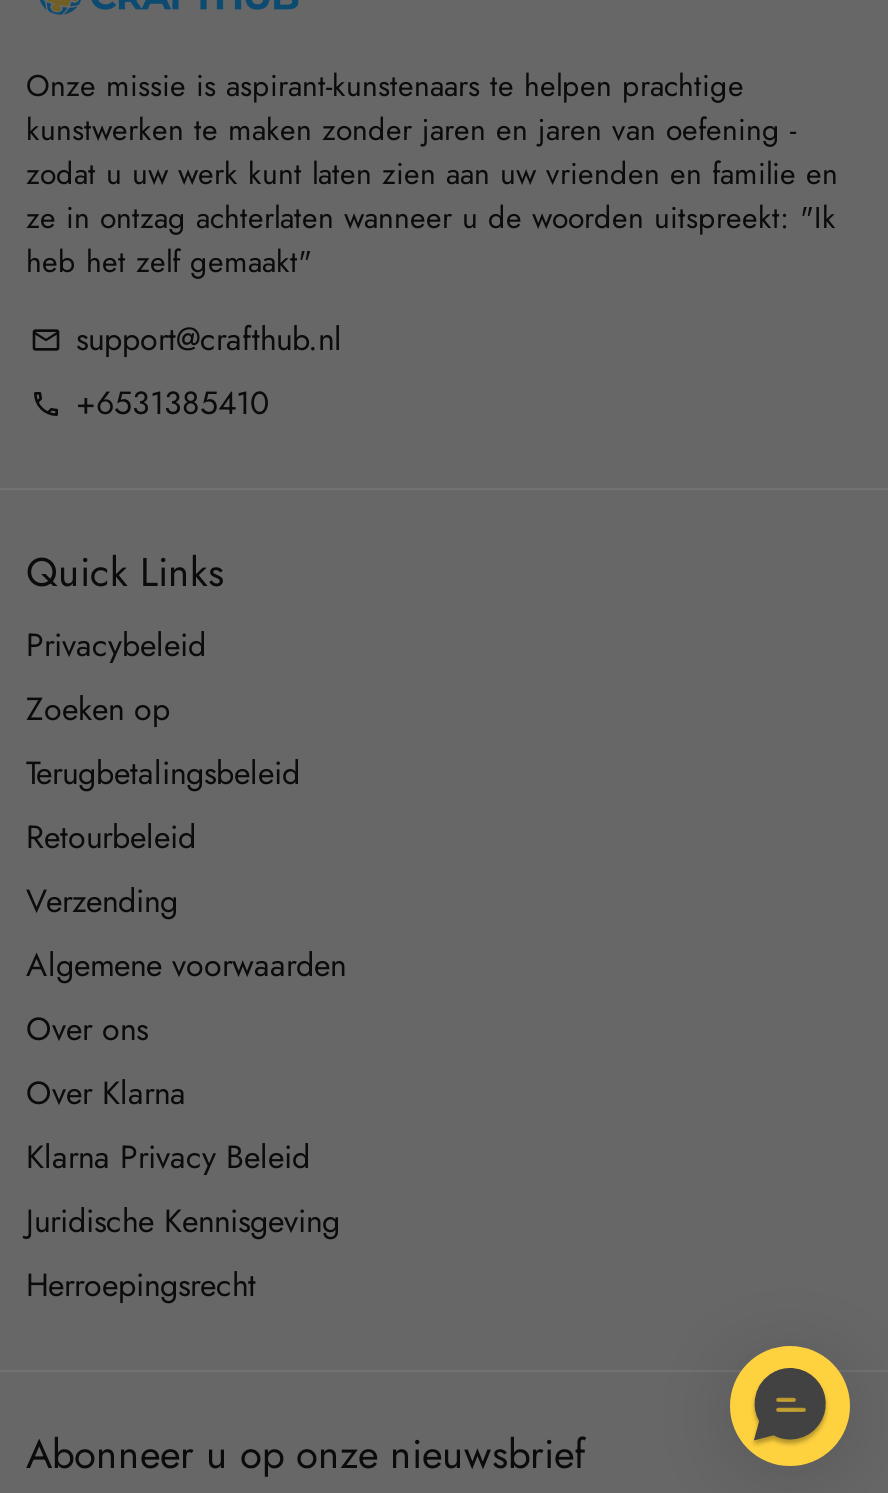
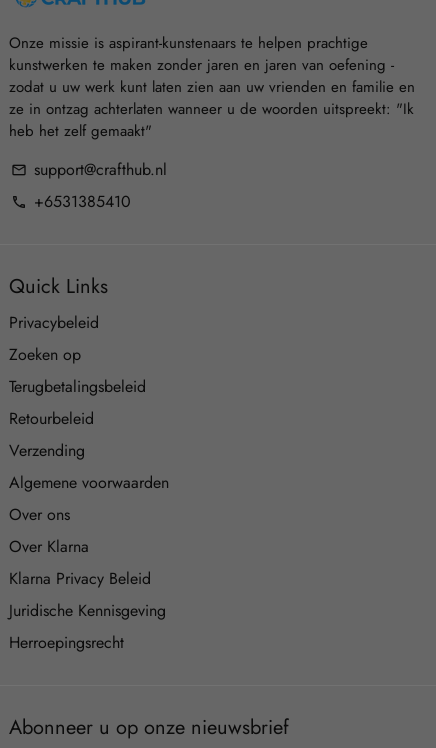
[728,1344,852,1468] [image] -> none

